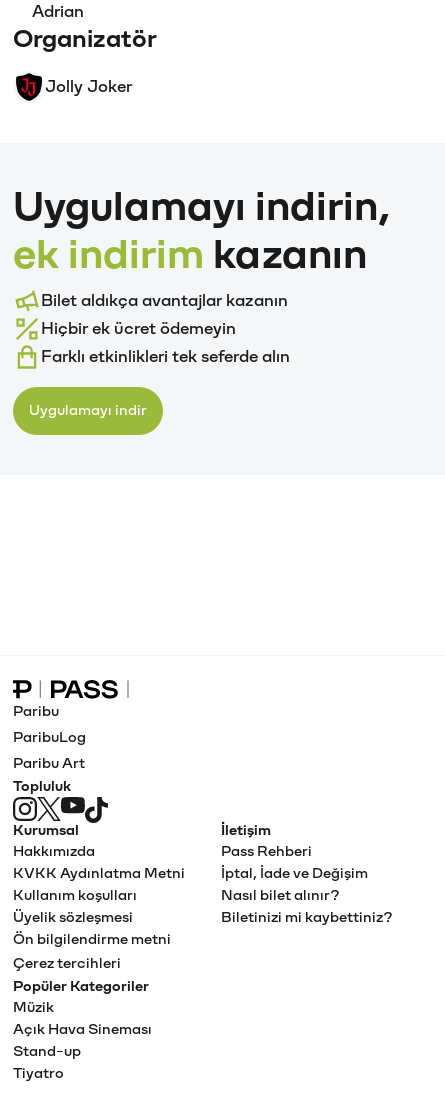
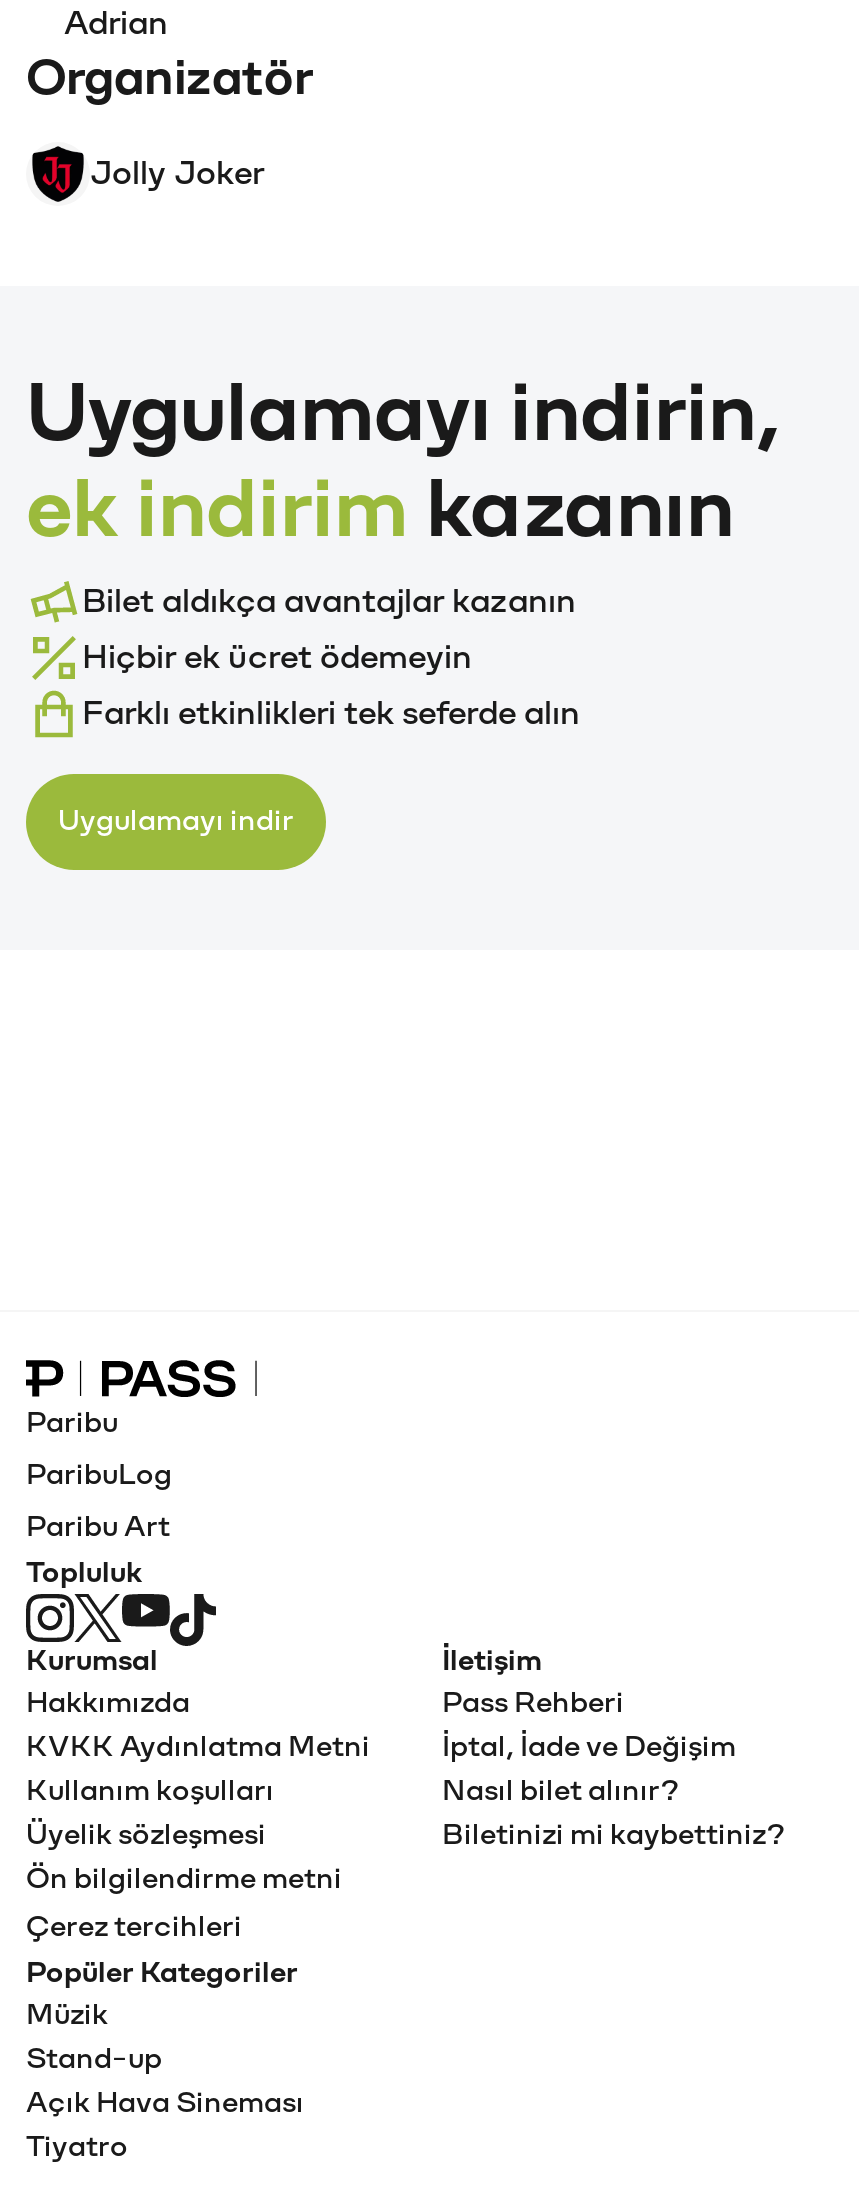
moved [13,1022,152,1037] -> [26,2088,304,2118]: Açık Hava Sineması
moved [13,1044,81,1059] -> [26,2044,162,2074]: Stand-up

